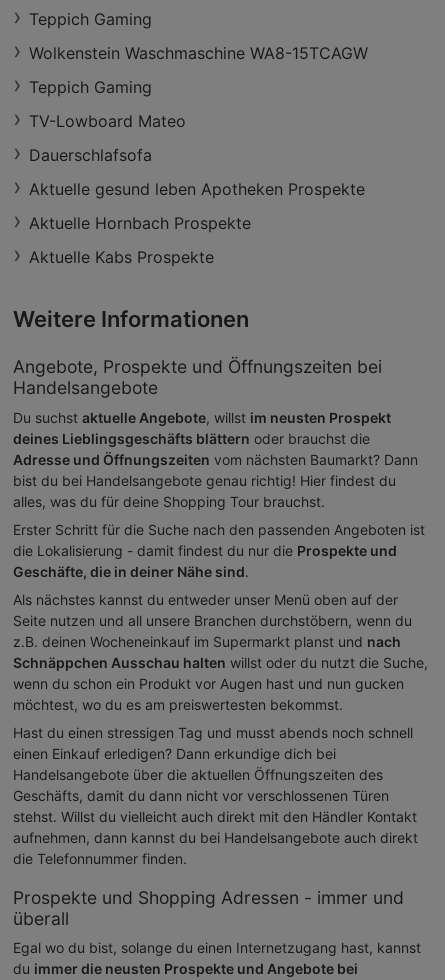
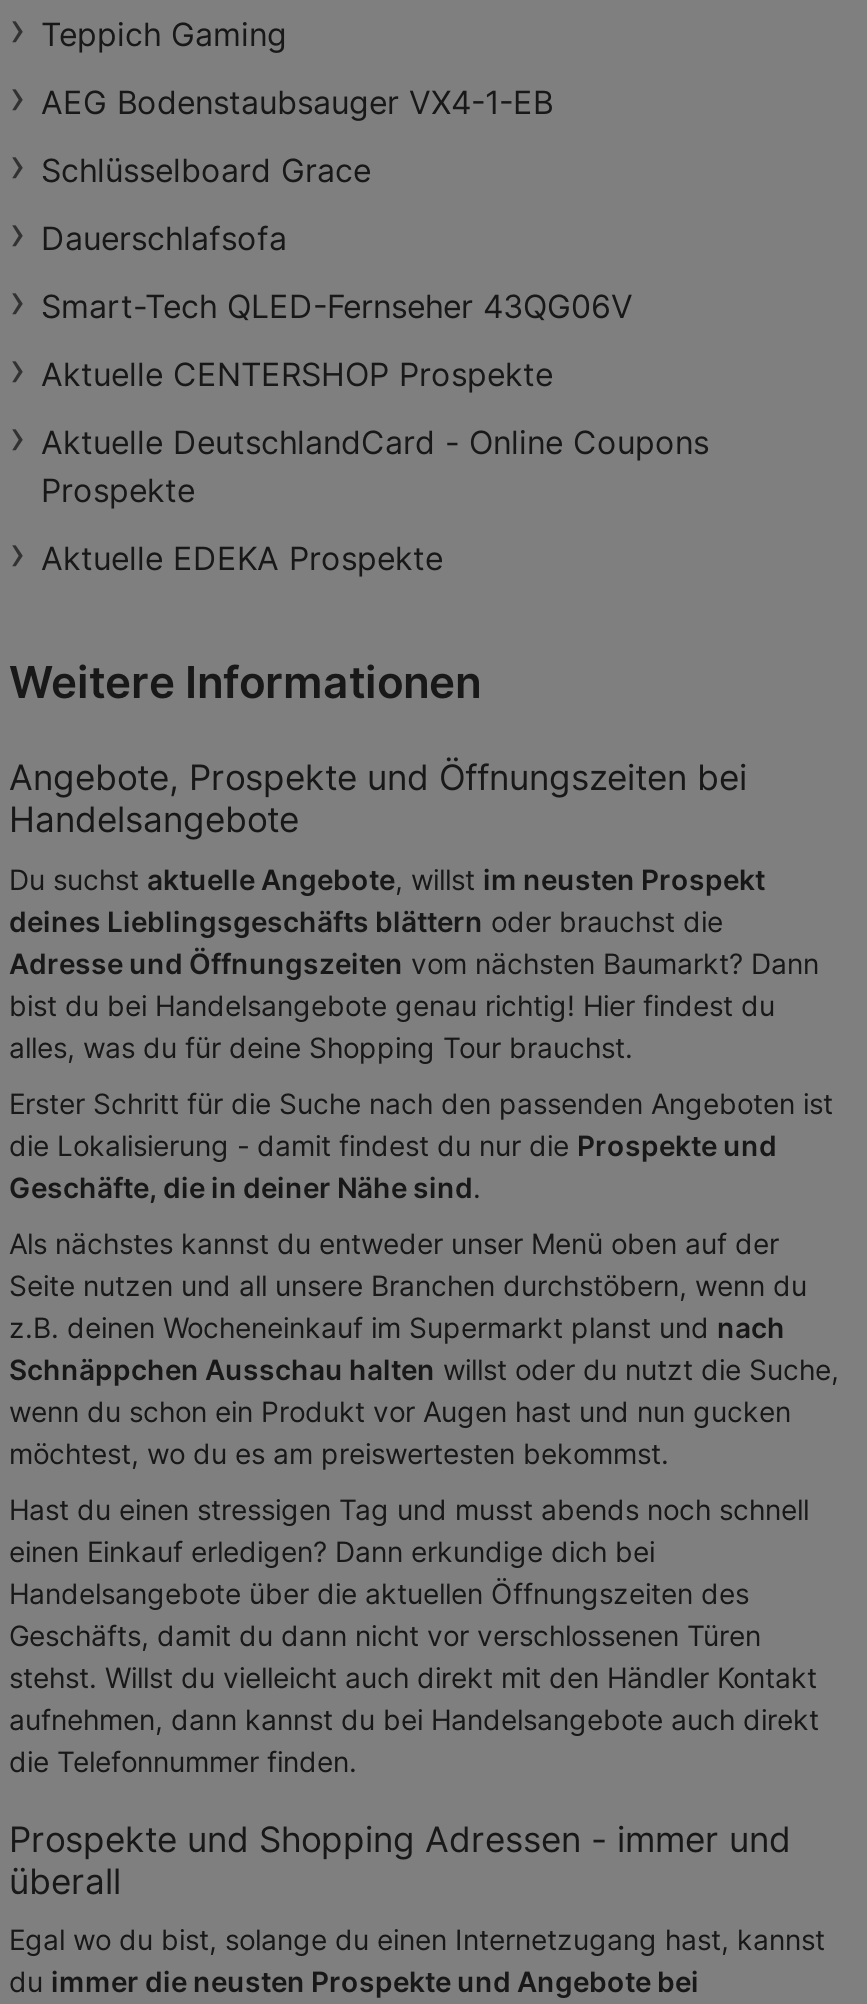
[29,43,368,131] Wolkenstein Waschmaschine WA8-15TCAGW | Teppich Gaming | TV-Lowboard Mateo -> [41,82,553,190] AEG Bodenstaubsauger VX4-1-EB | Schlüsselboard Grace
moved [29,145,152,165] -> [41,218,287,258]: Dauerschlafsofa
[29,179,365,267] Aktuelle gesund leben Apotheken Prospekte | Aktuelle Hornbach Prospekte | Aktuelle Kabs Prospekte -> [41,286,709,578] Smart-Tech QLED-Fernseher 43QG06V | Aktuelle CENTERSHOP Prospekte | Aktuelle DeutschlandCard - Online Coupons | Prospekte | Aktuelle EDEKA Prospekte

